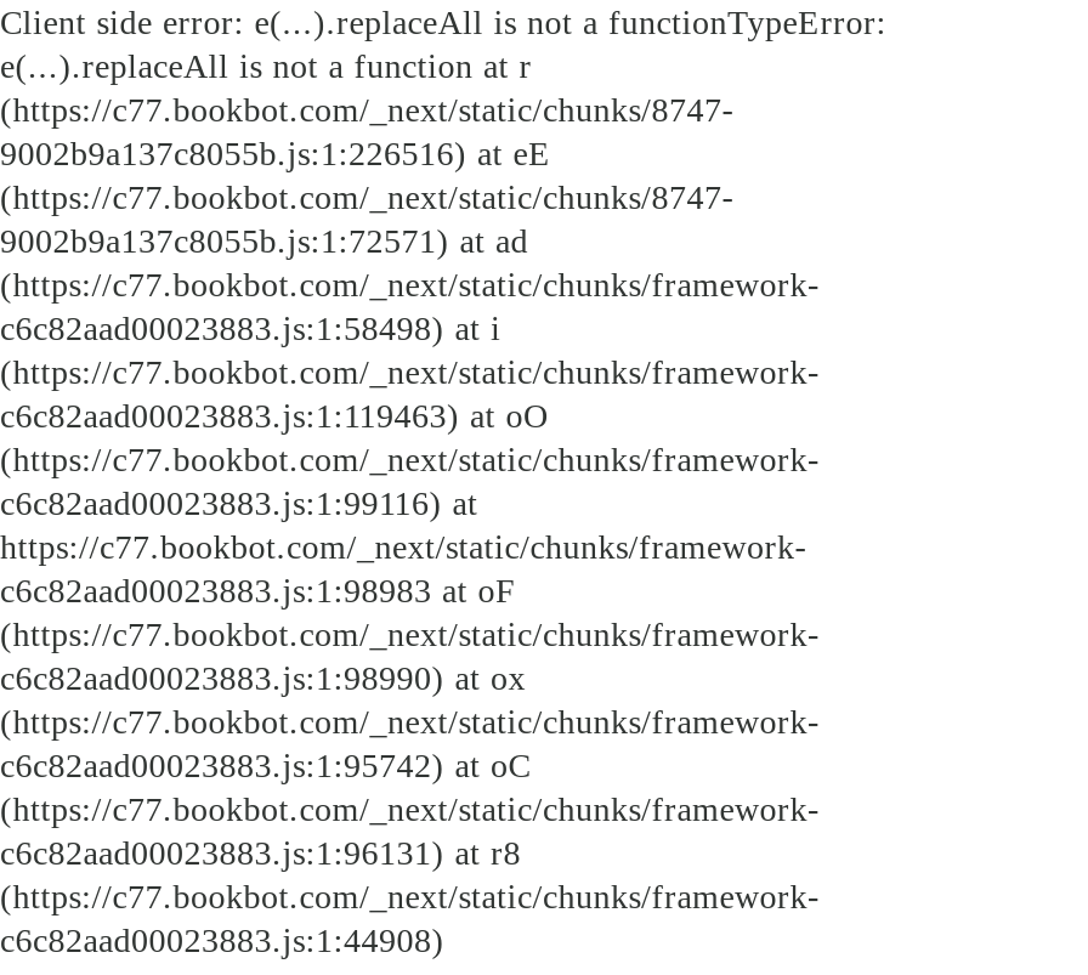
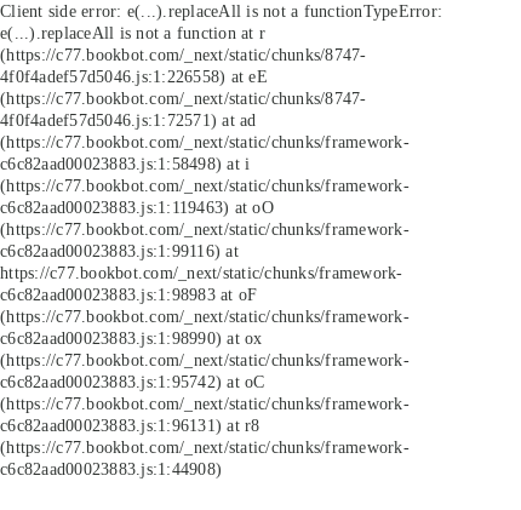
[0,134,551,172] 9002b9a137c8055b.js:1:226516) at eE -> [0,67,268,86] 4f0f4adef57d5046.js:1:226558) at eE
[0,221,528,260] 9002b9a137c8055b.js:1:72571) at ad -> [0,110,256,130] 4f0f4adef57d5046.js:1:72571) at ad

